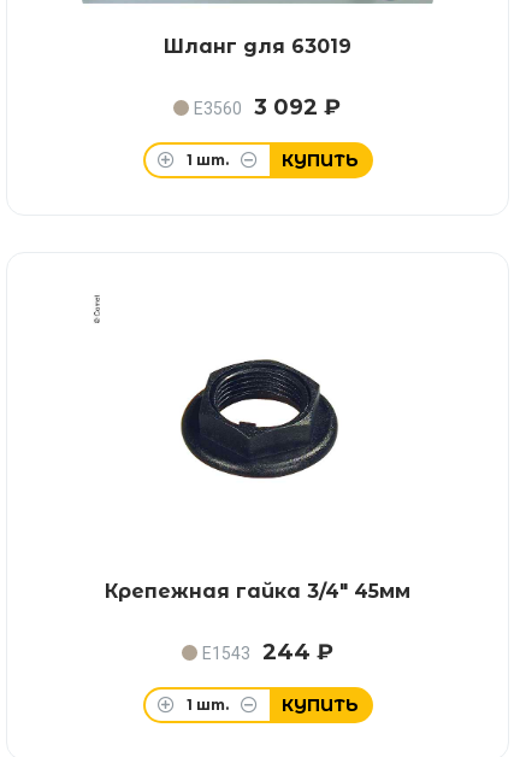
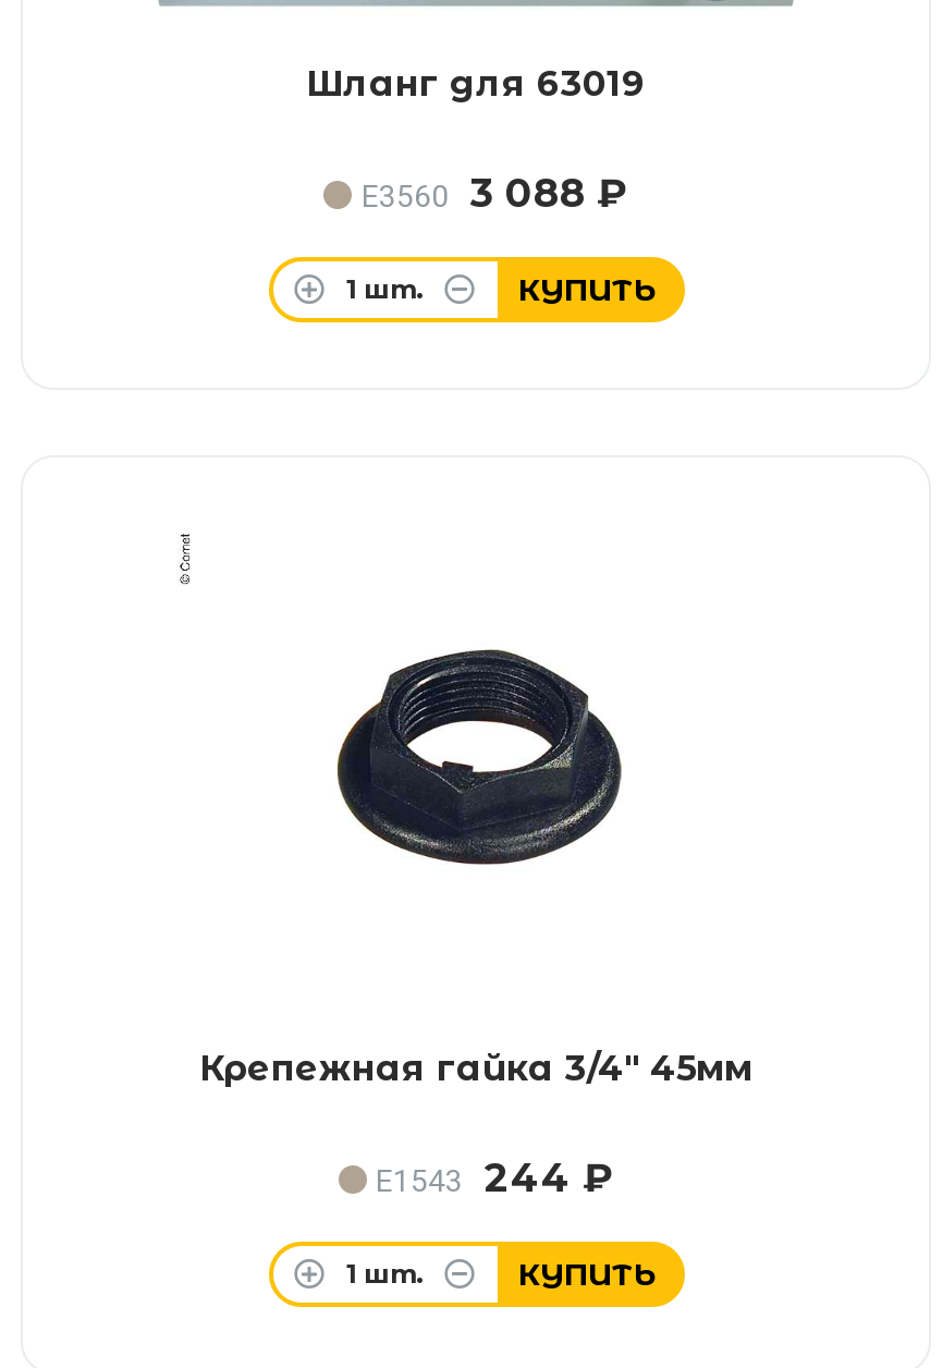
[194,94,341,121] E3560 3 092 ₽ -> [362,170,627,218] E3560 3 088 ₽

